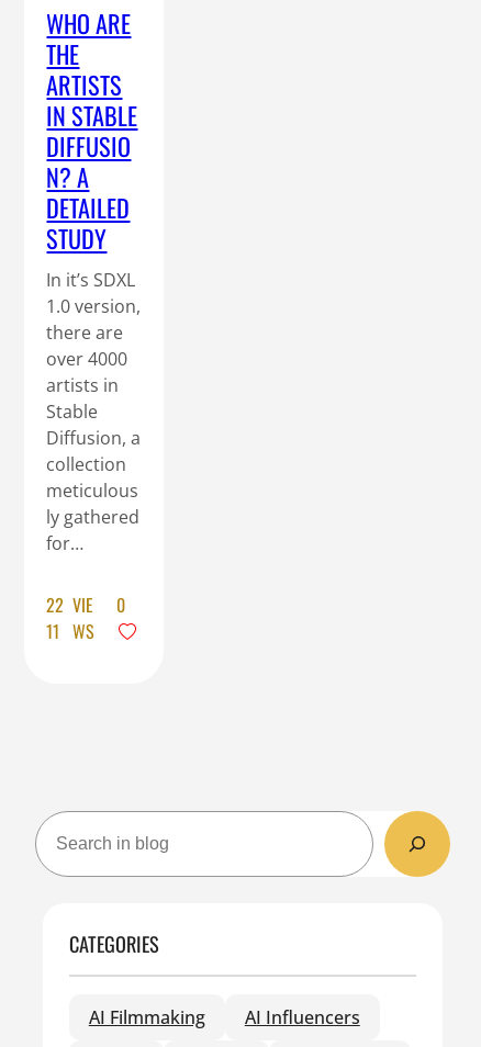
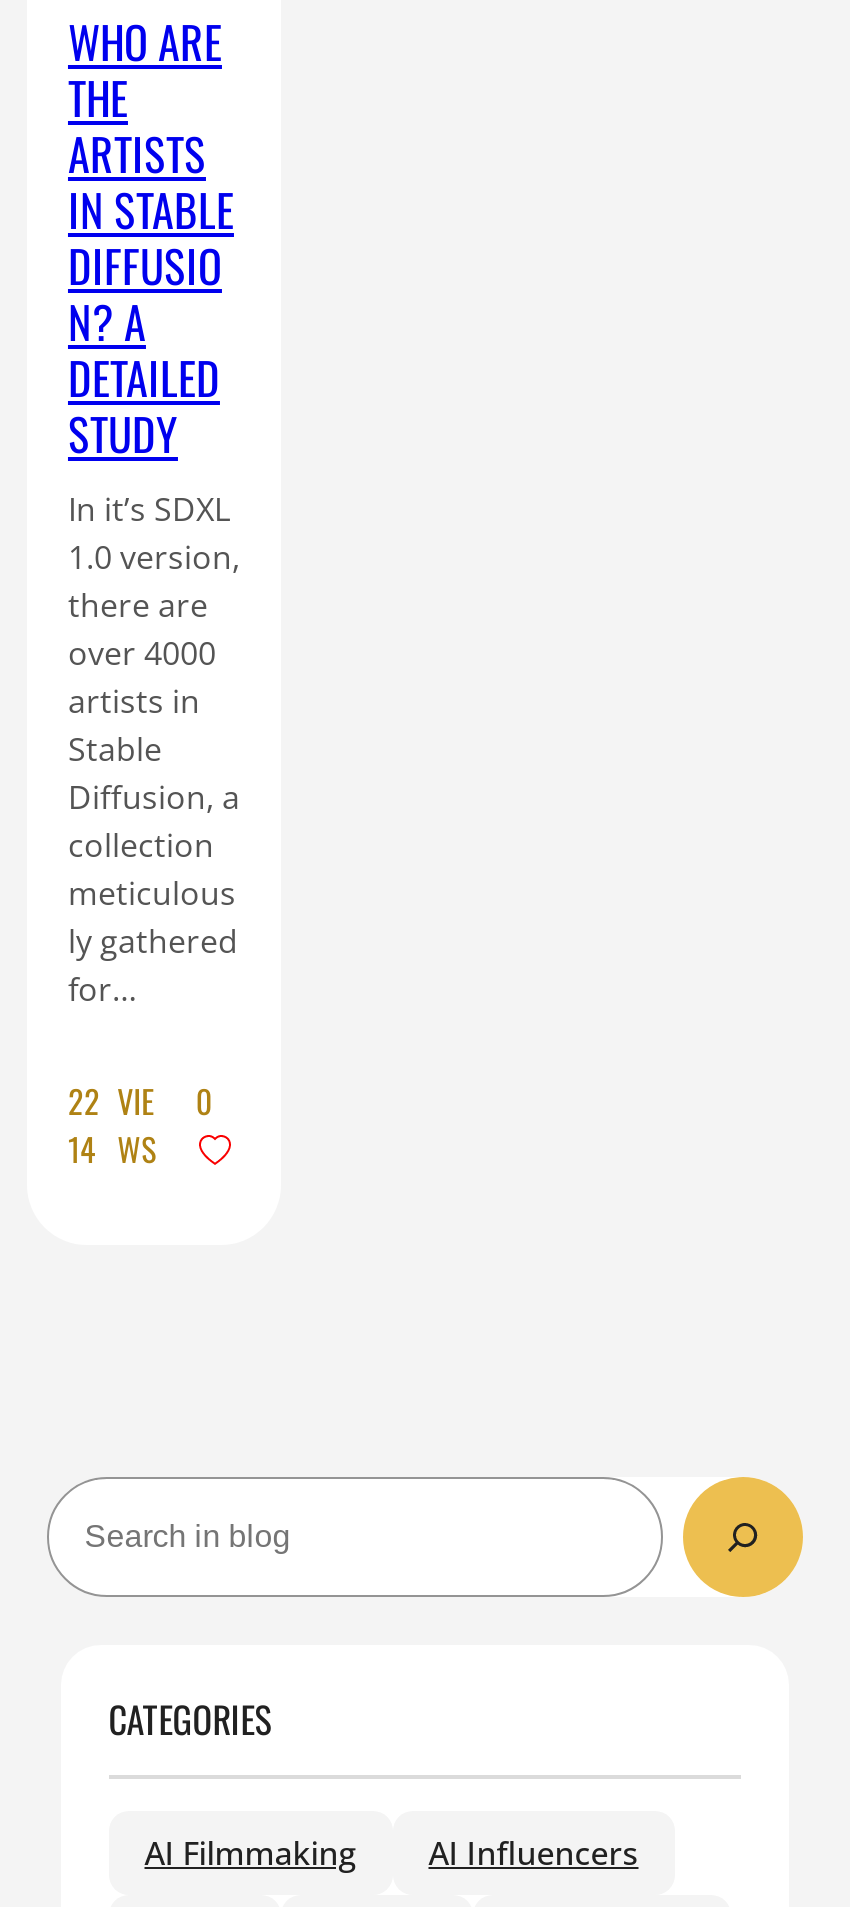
[47,618,95,644] 11 WS -> [68,1125,157,1173] 14 WS

